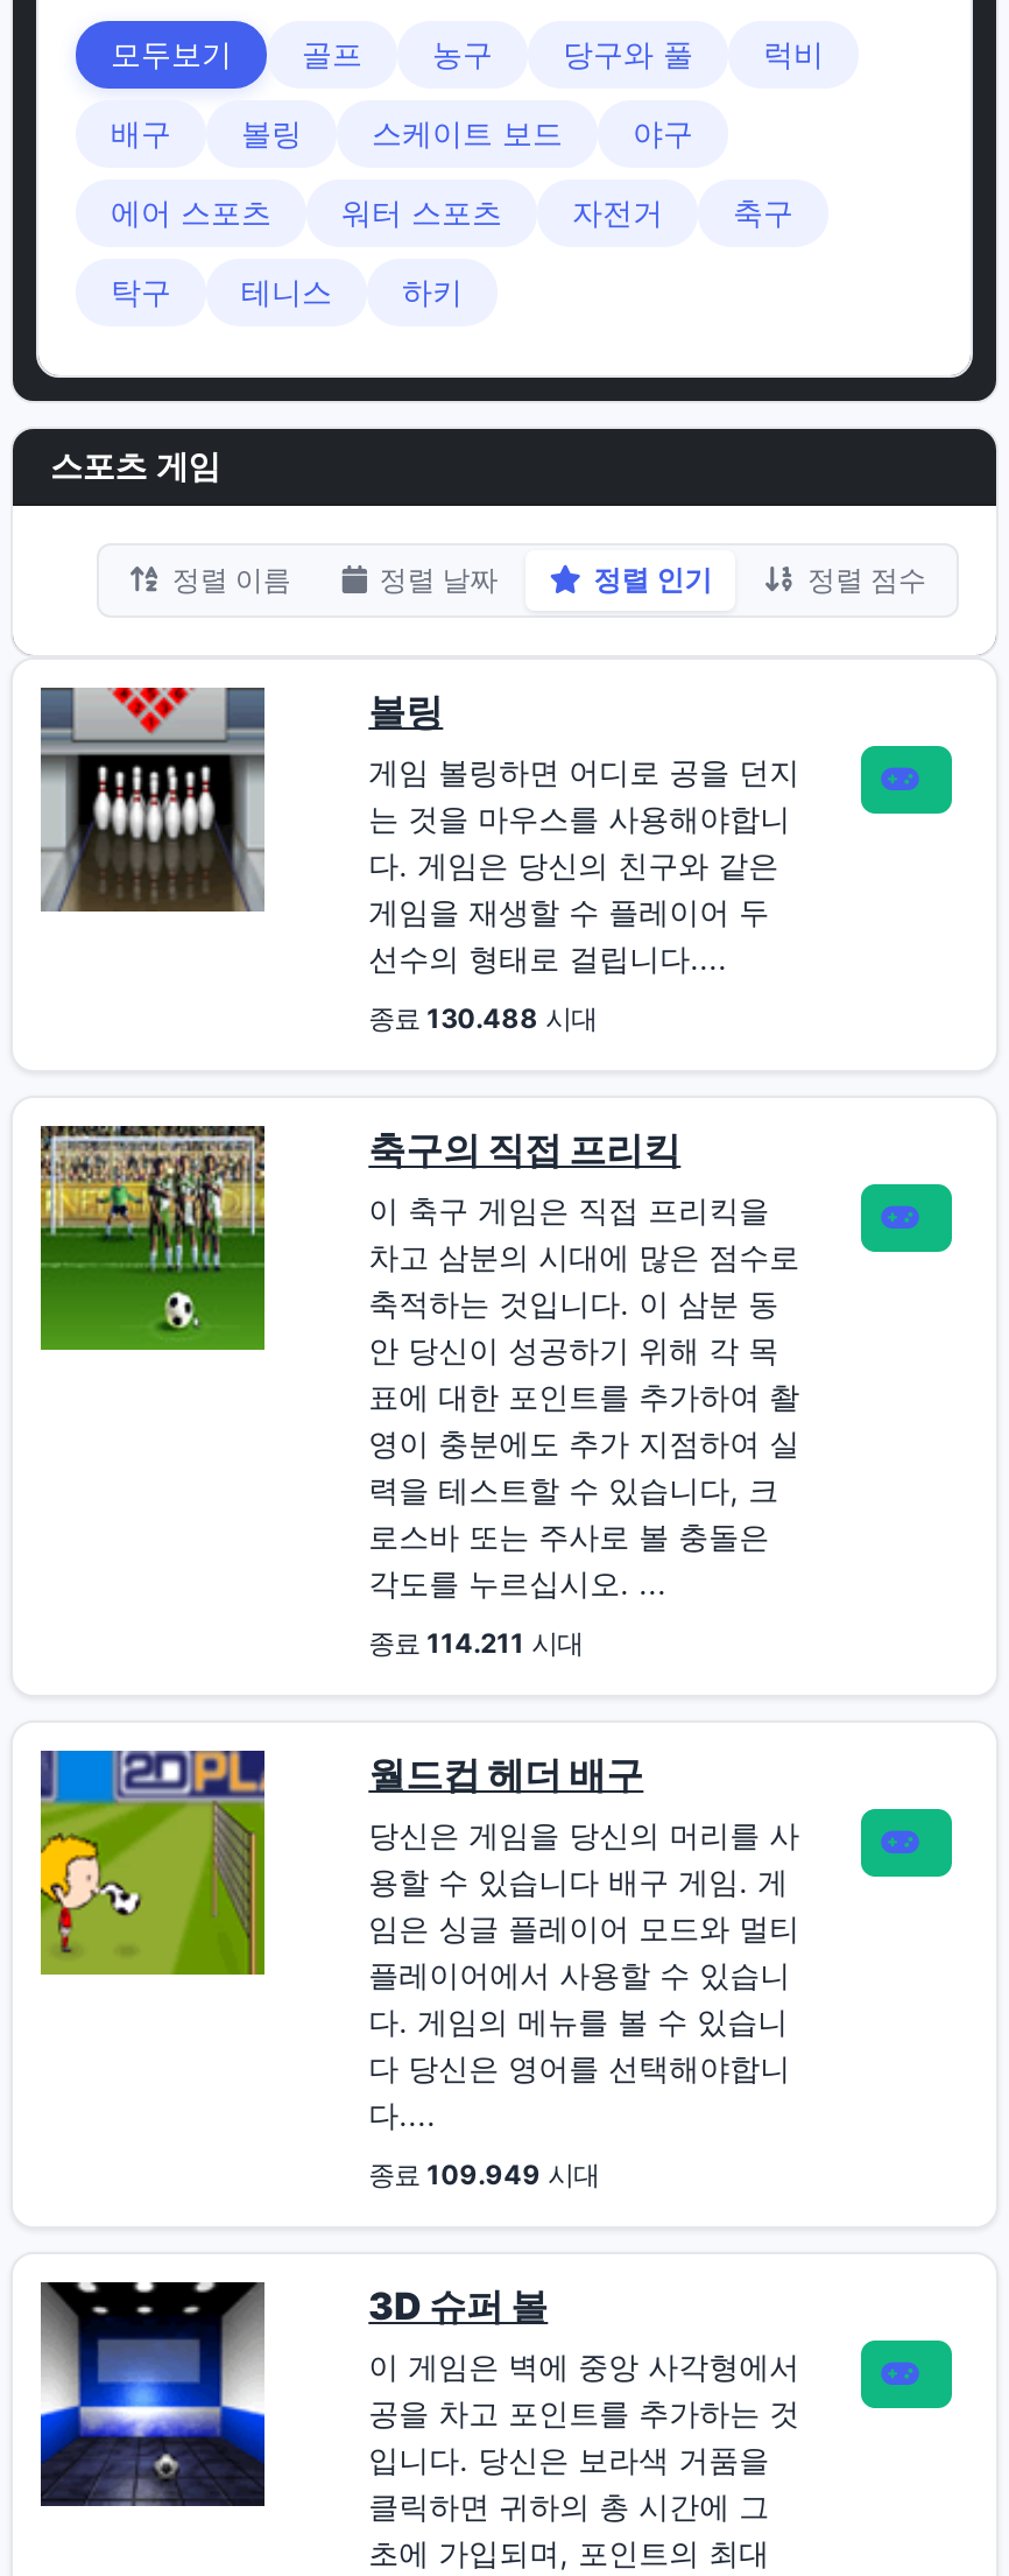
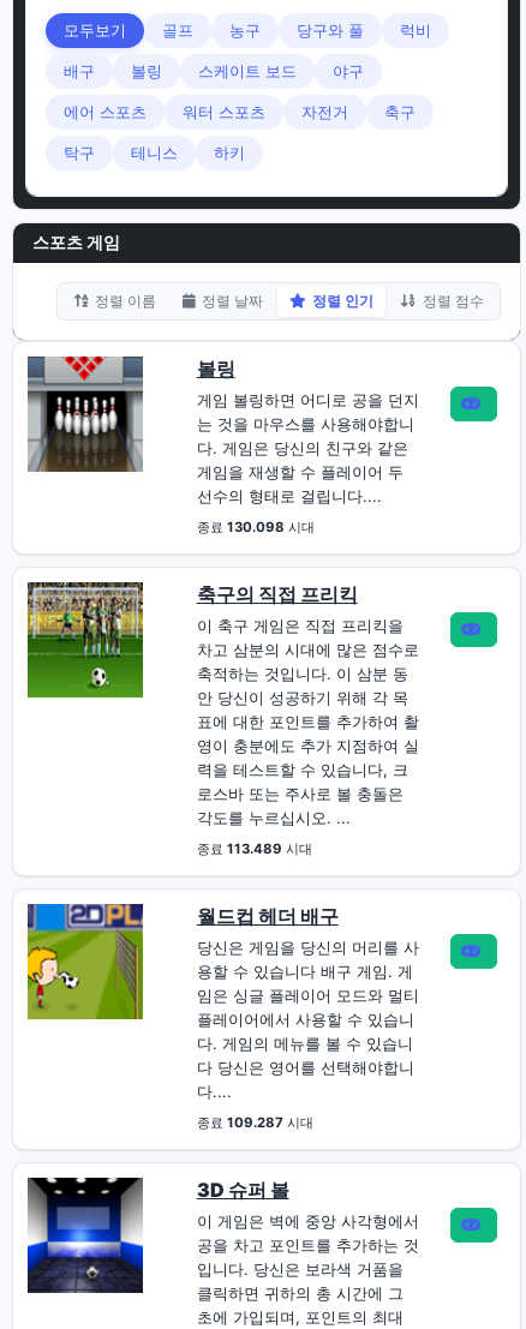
[369,1002,597,1035] 종료 130.488 시대 -> [197,519,314,535] 종료 130.098 시대
[369,1627,583,1660] 종료 114.211 시대 -> [197,840,312,857] 종료 113.489 시대
[369,2159,599,2191] 종료 109.949 시대 -> [197,1114,313,1131] 종료 109.287 시대

